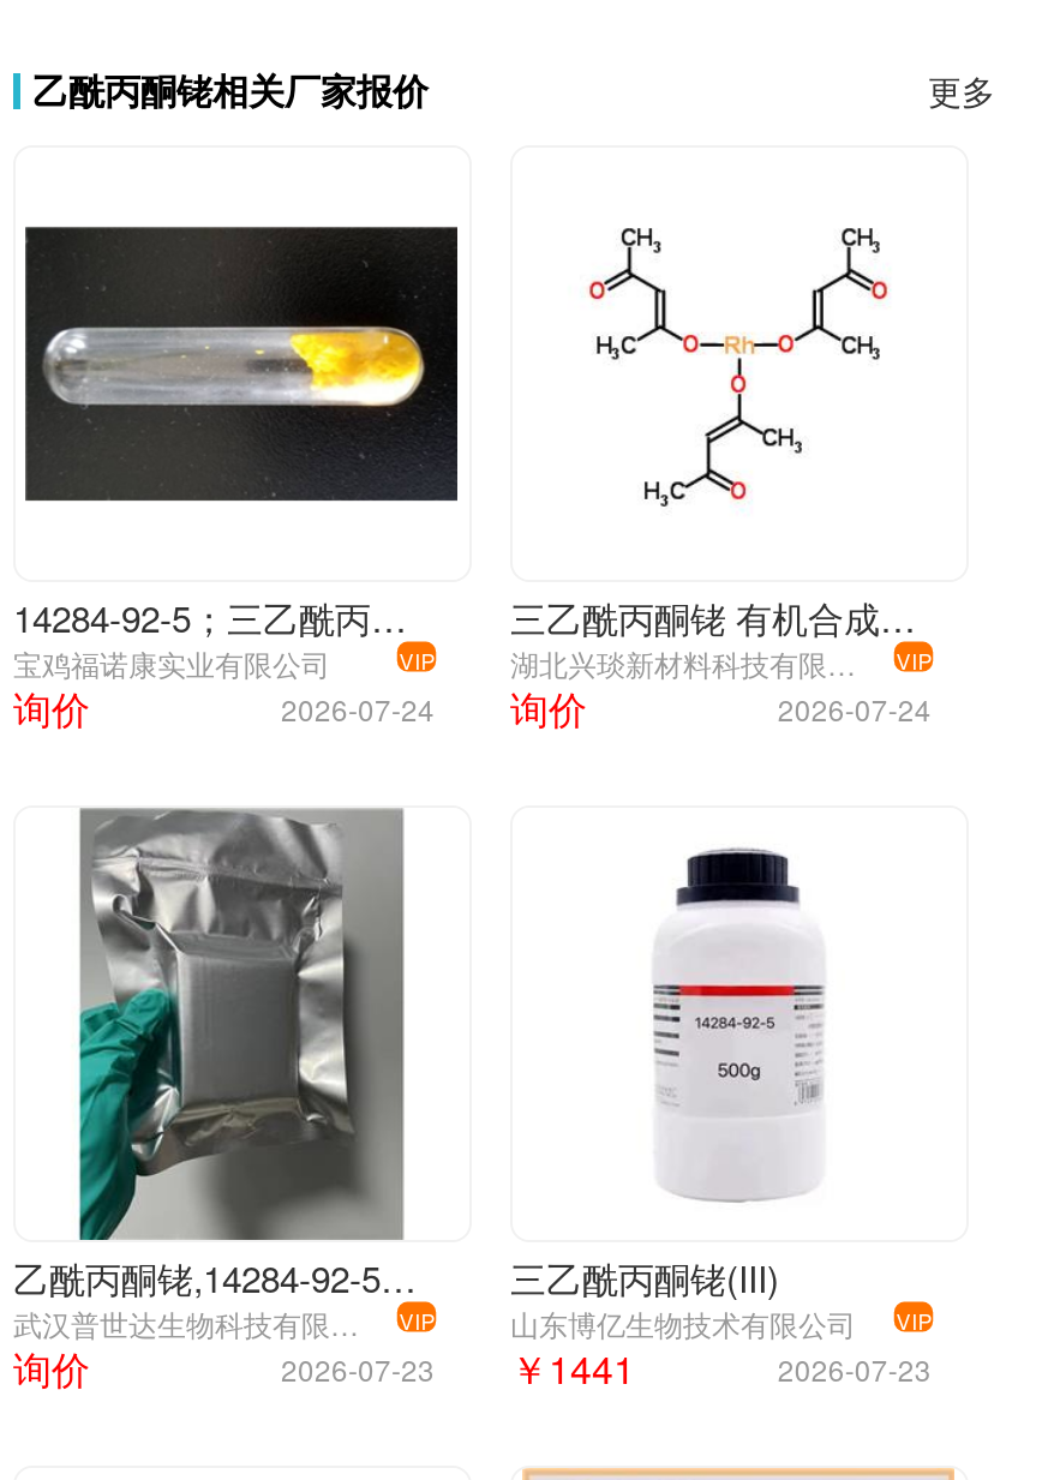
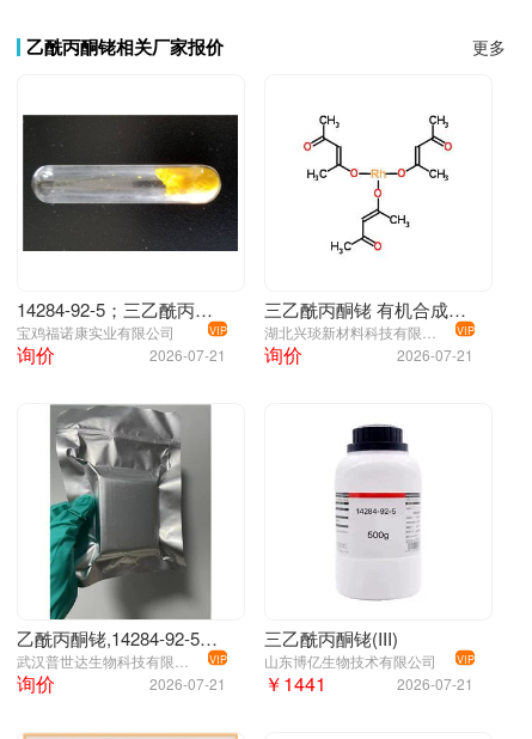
[281,681,587,736] 2026-07-24 询价 -> [150,341,302,368] 2026-07-21 询价
[778,688,931,729] 2026-07-24 -> [397,344,474,365] 2026-07-21
[281,1341,635,1396] 2026-07-23 ￥1441 -> [150,670,326,697] 2026-07-21 ￥1441
[778,1348,931,1389] 2026-07-23 -> [397,673,474,694] 2026-07-21

